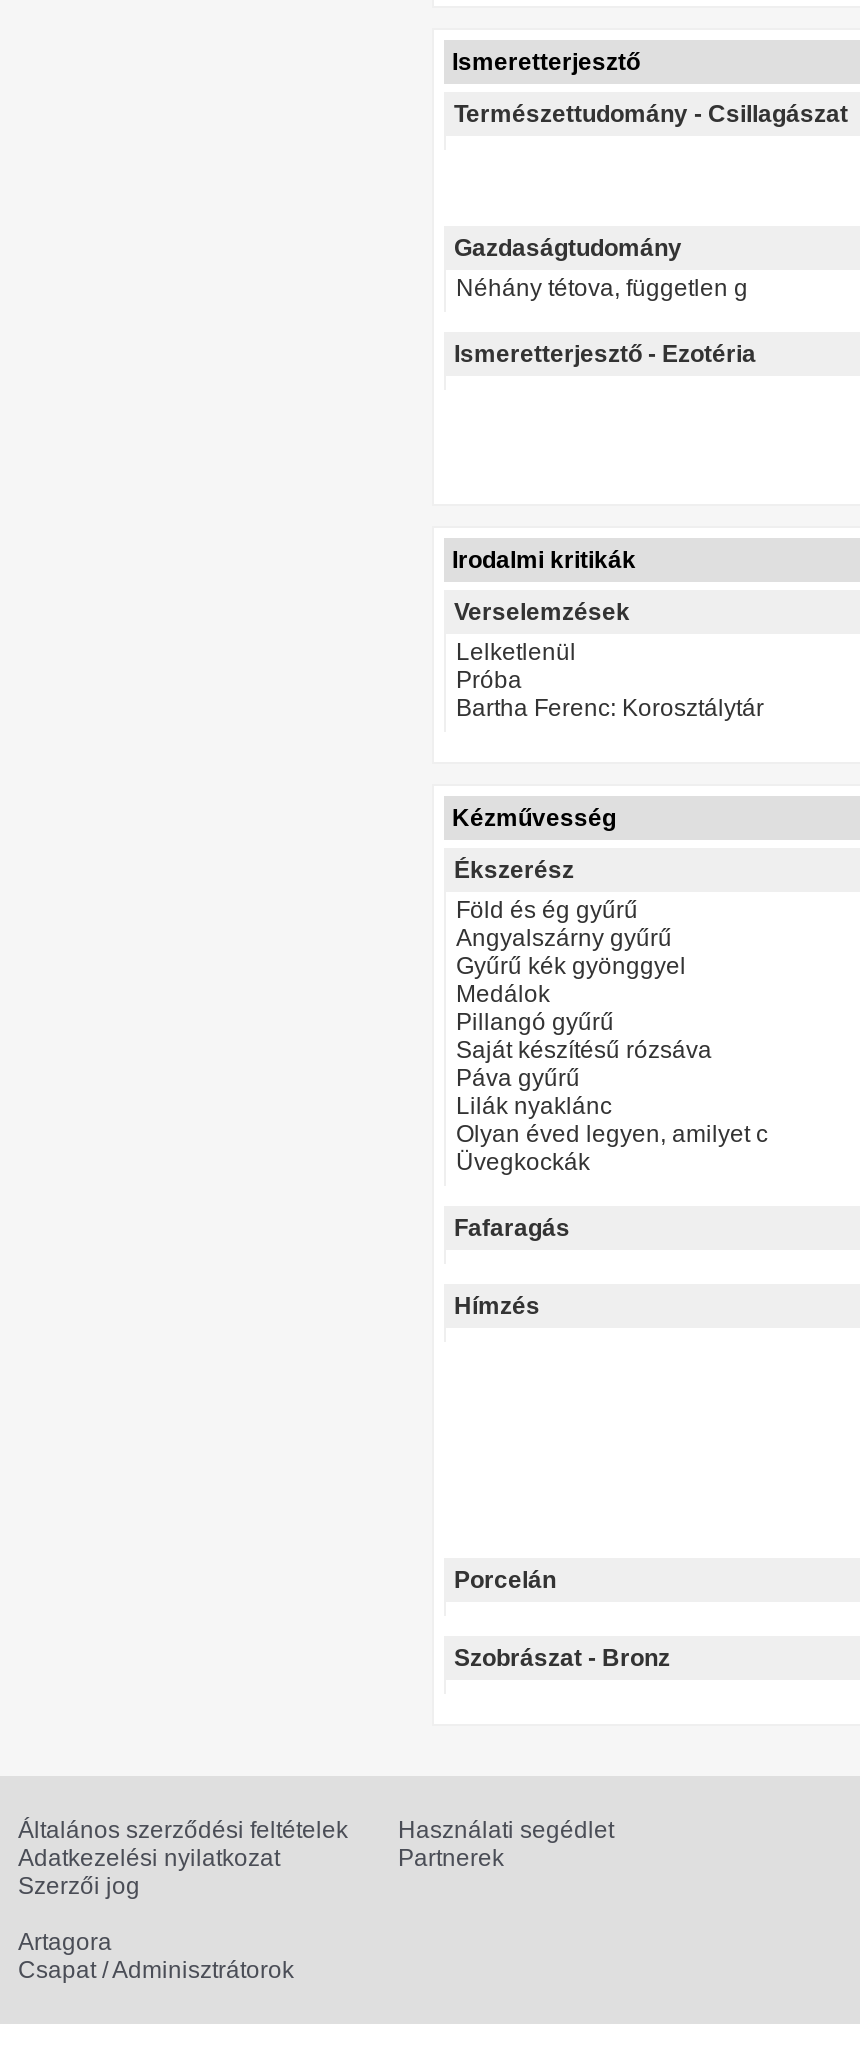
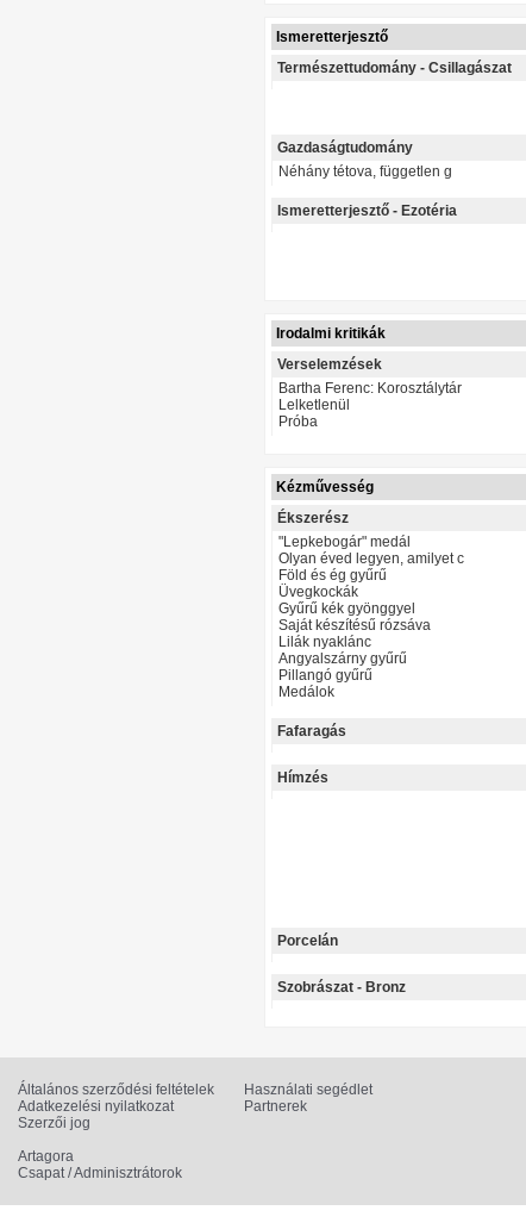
moved [456,694,764,722] -> [278,380,462,397]: Bartha Ferenc: Korosztálytár
moved [456,896,638,924] -> [278,567,387,584]: Föld és ég gyűrű
moved [456,924,712,1120] -> [278,600,431,700]: Gyűrű kék gyönggyel | Saját készítésű rózsáva | Lilák nyaklánc | Angyalszárny gyűrű | Pillangó gyűrű | Medálok
[456,1064,580,1092] Páva gyűrű -> [278,533,411,550] "Lepkebogár" medál
moved [456,1120,768,1148] -> [278,550,464,567]: Olyan éved legyen, amilyet c
moved [456,1148,590,1176] -> [278,584,358,600]: Üvegkockák

